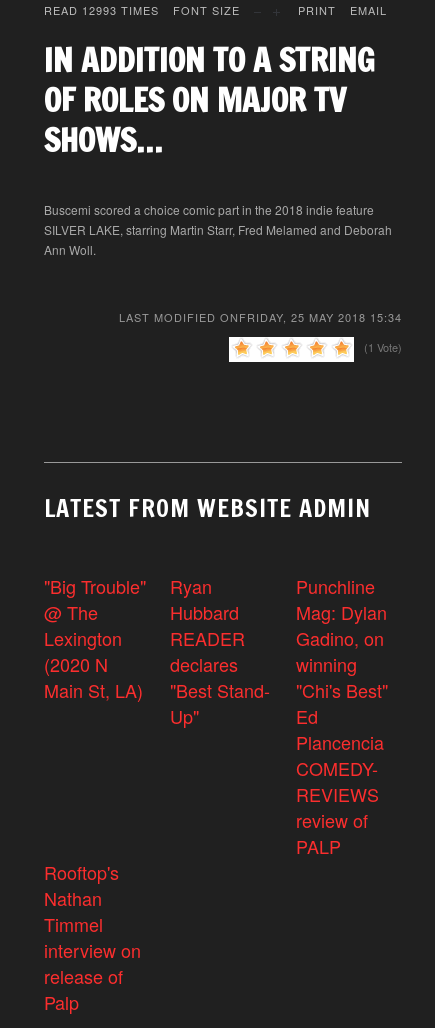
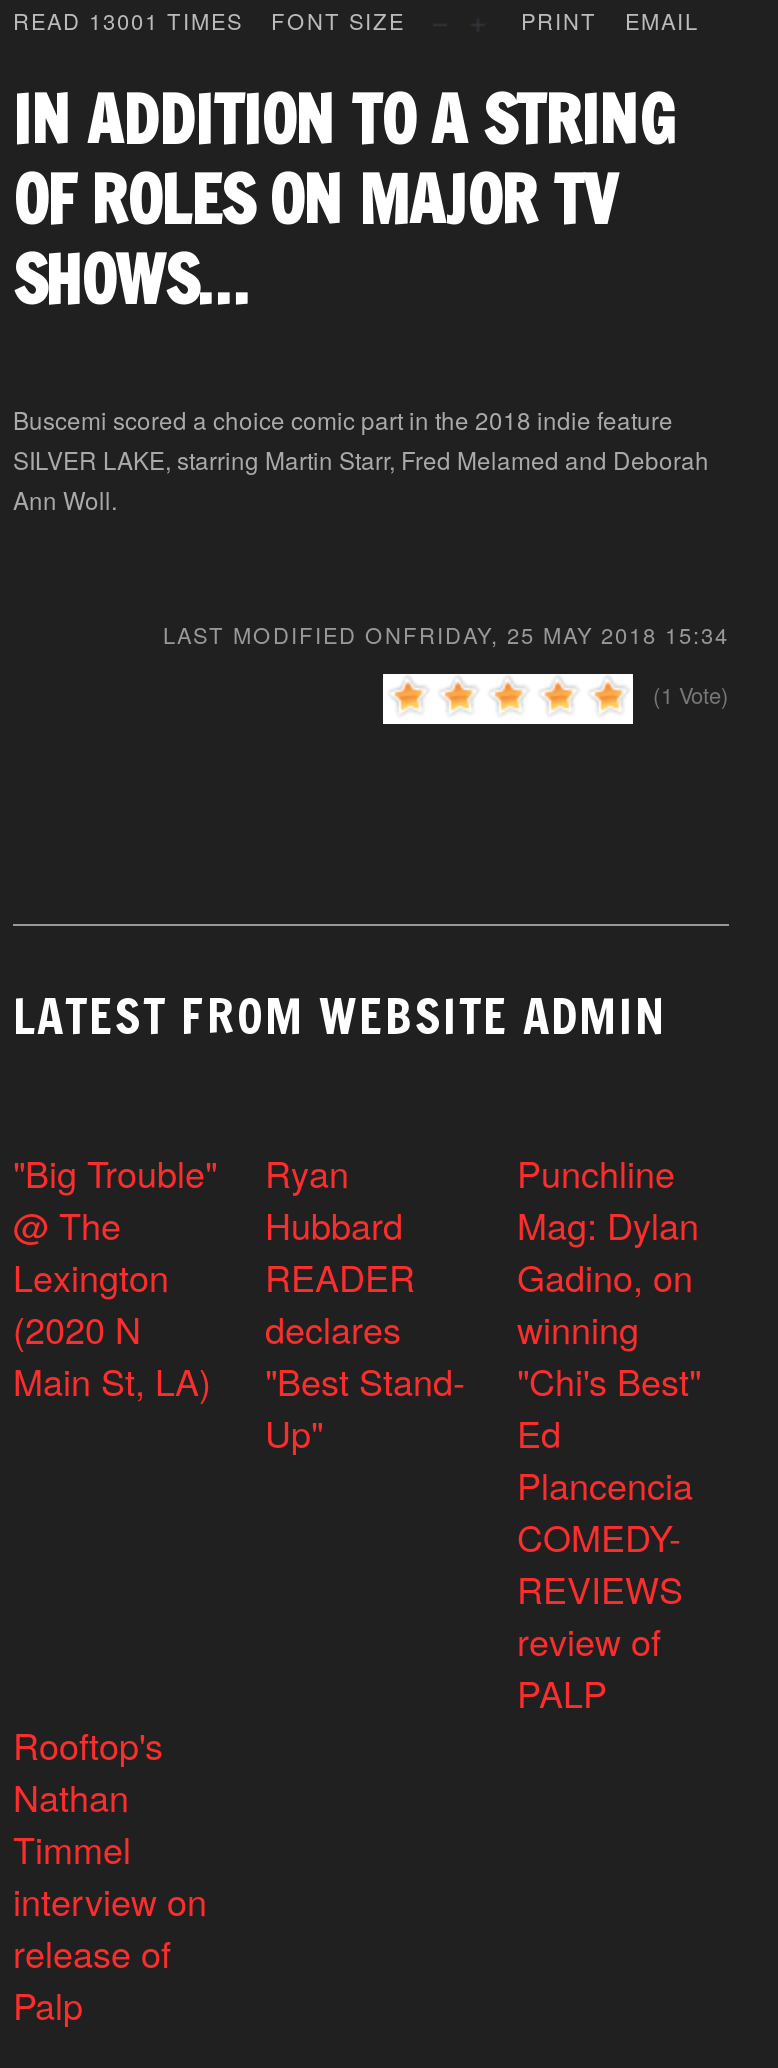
[44,2,240,18] READ 12993 TIMES FONT SIZE -> [13,4,405,36] READ 13001 TIMES FONT SIZE

